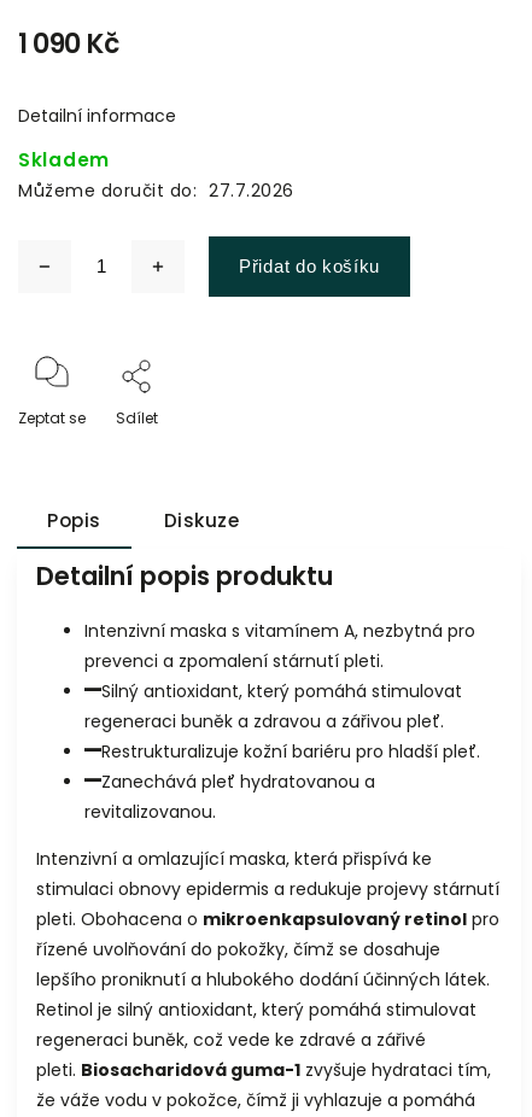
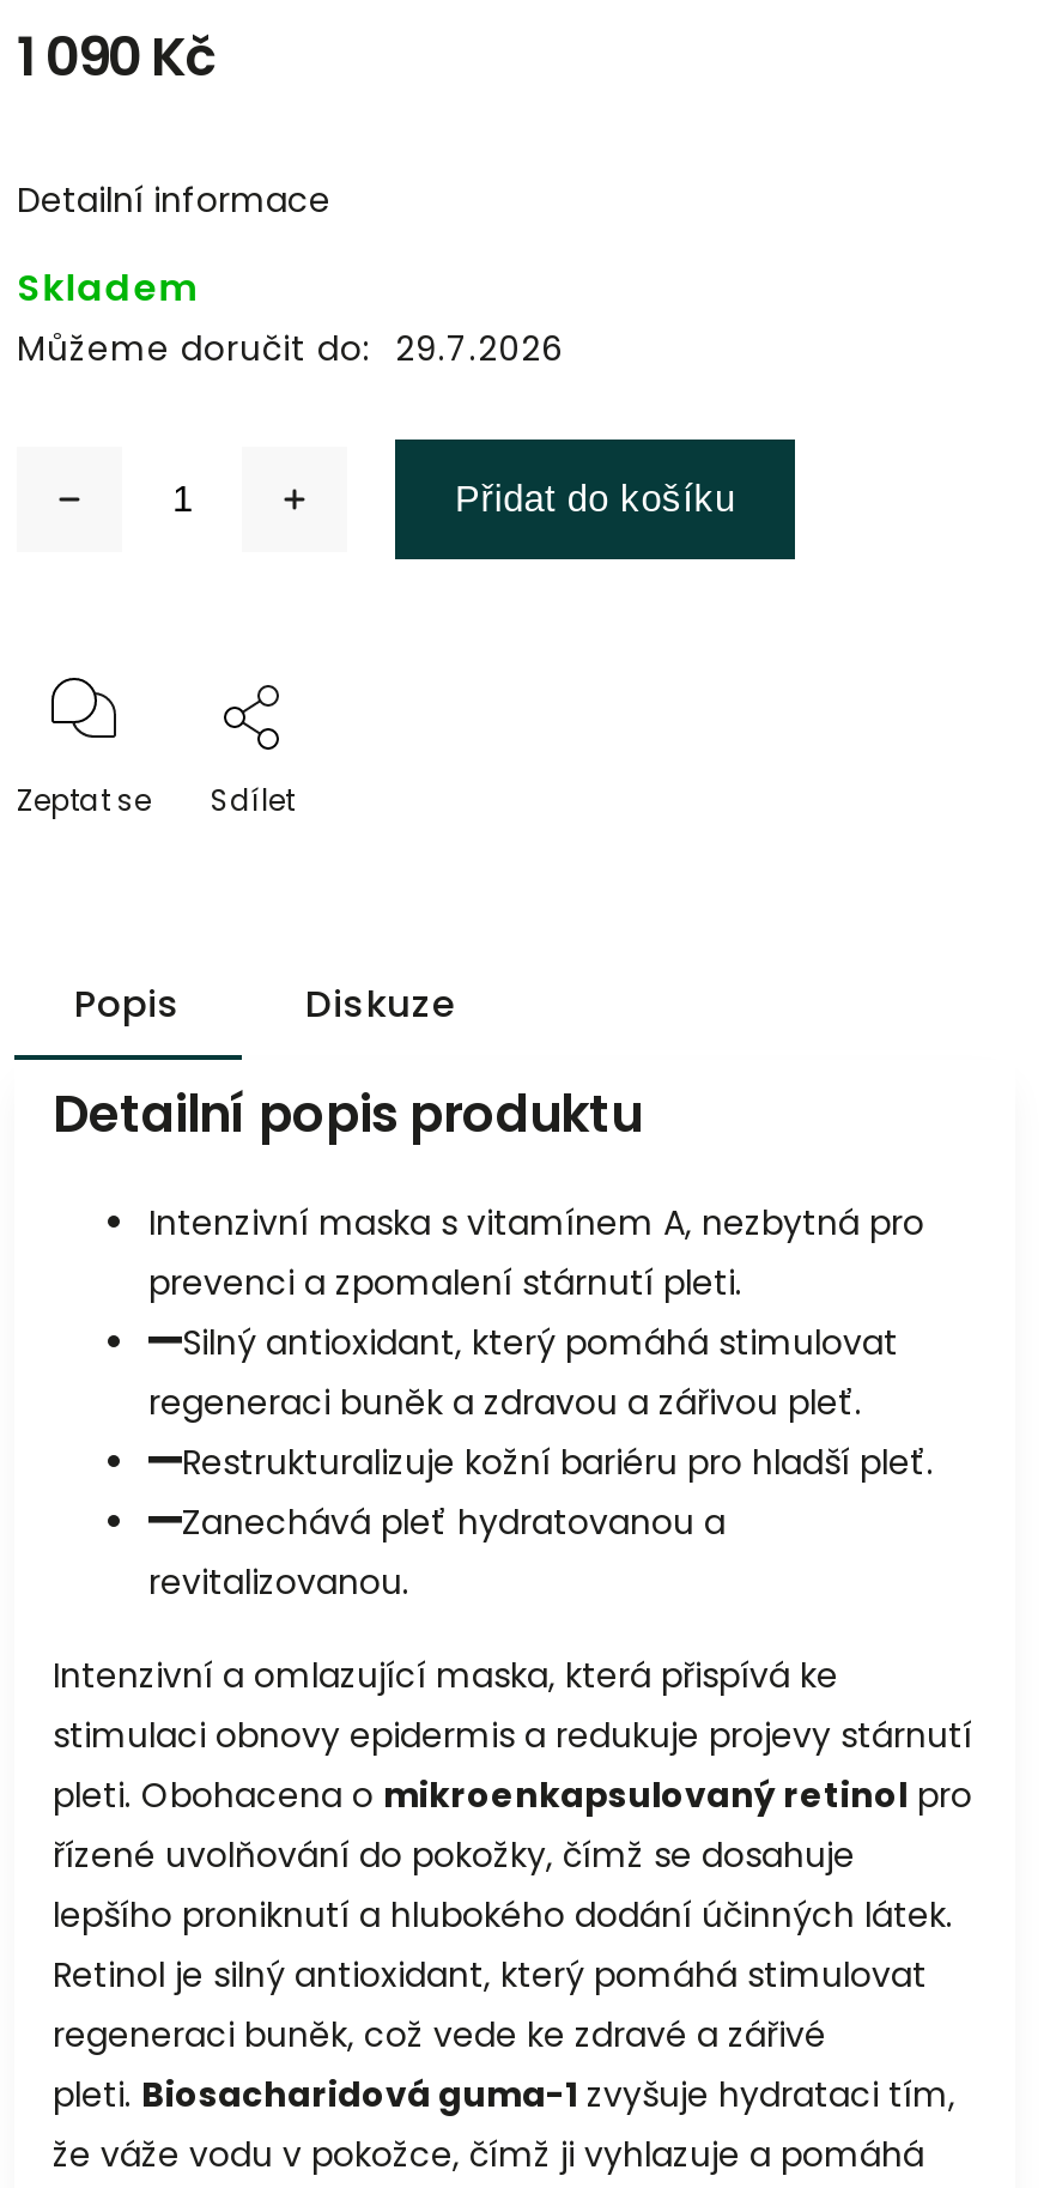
[18,179,294,203] Můžeme doručit do: 27.7.2026 -> [17,325,564,372] Můžeme doručit do: 29.7.2026

